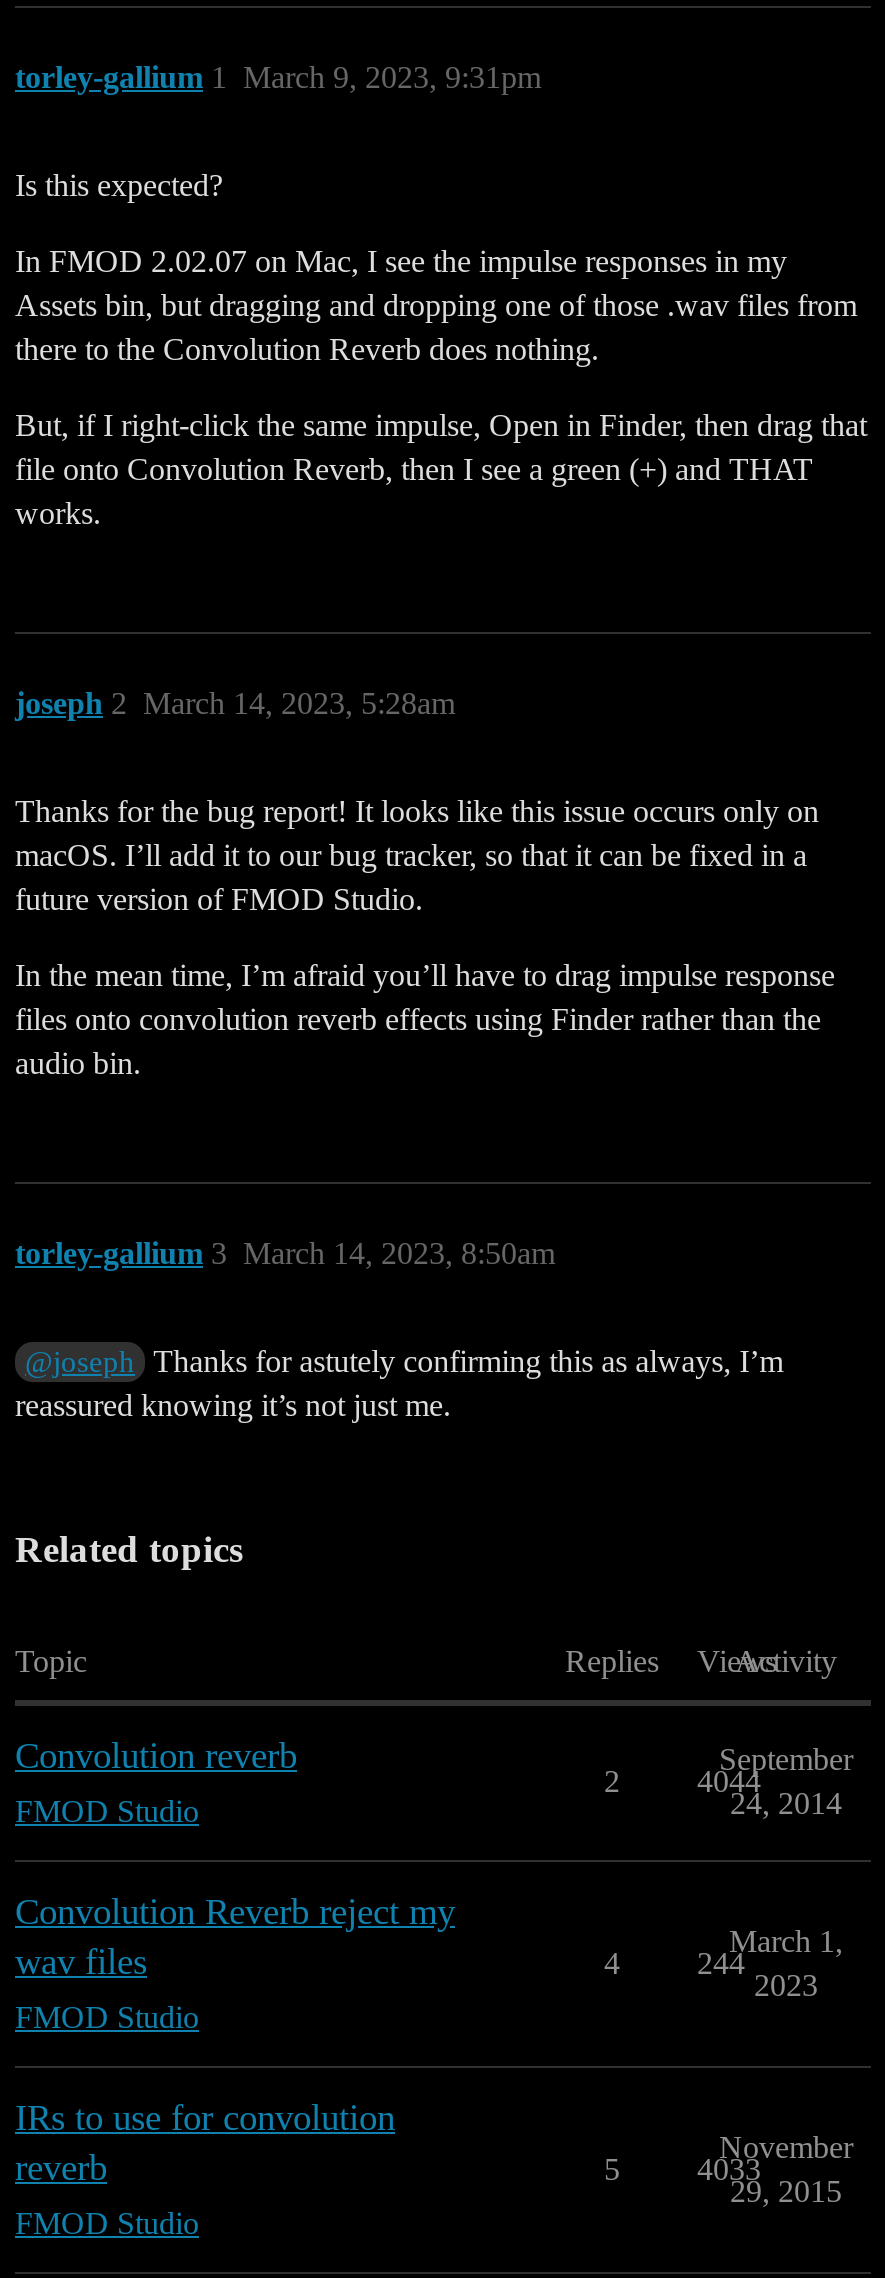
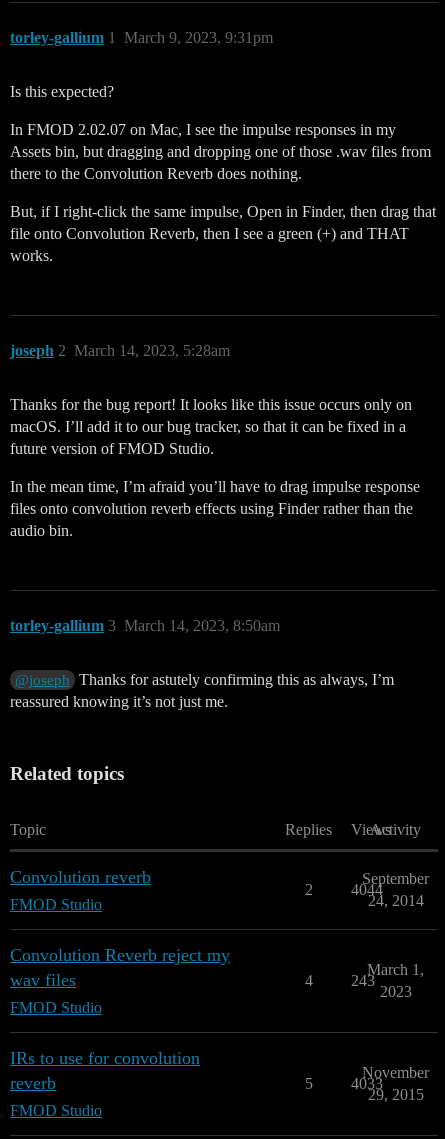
[697,1946,745,1980] 244 -> [351,972,375,989] 243

